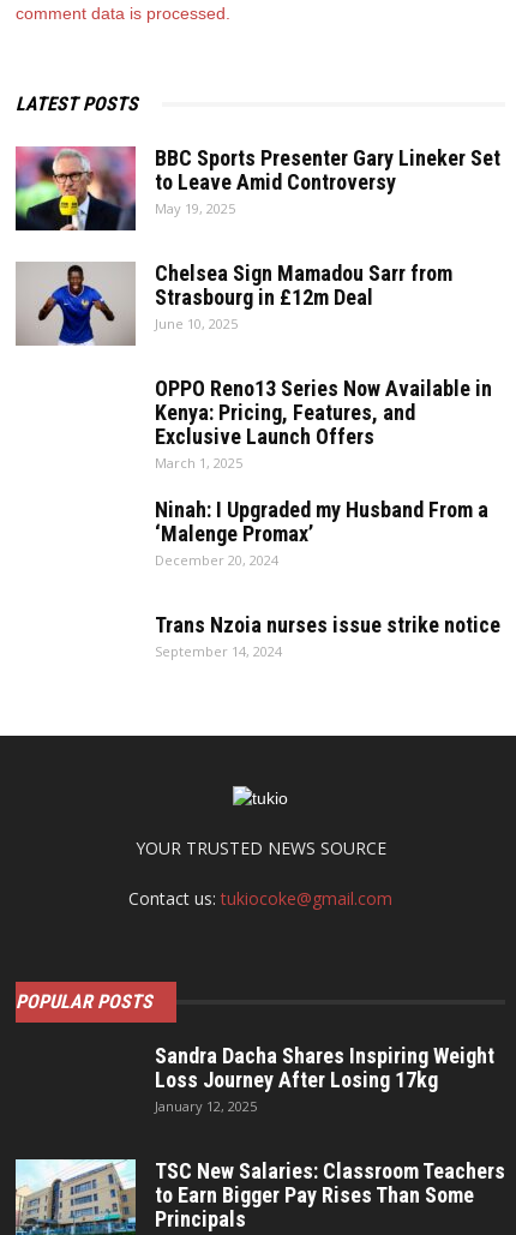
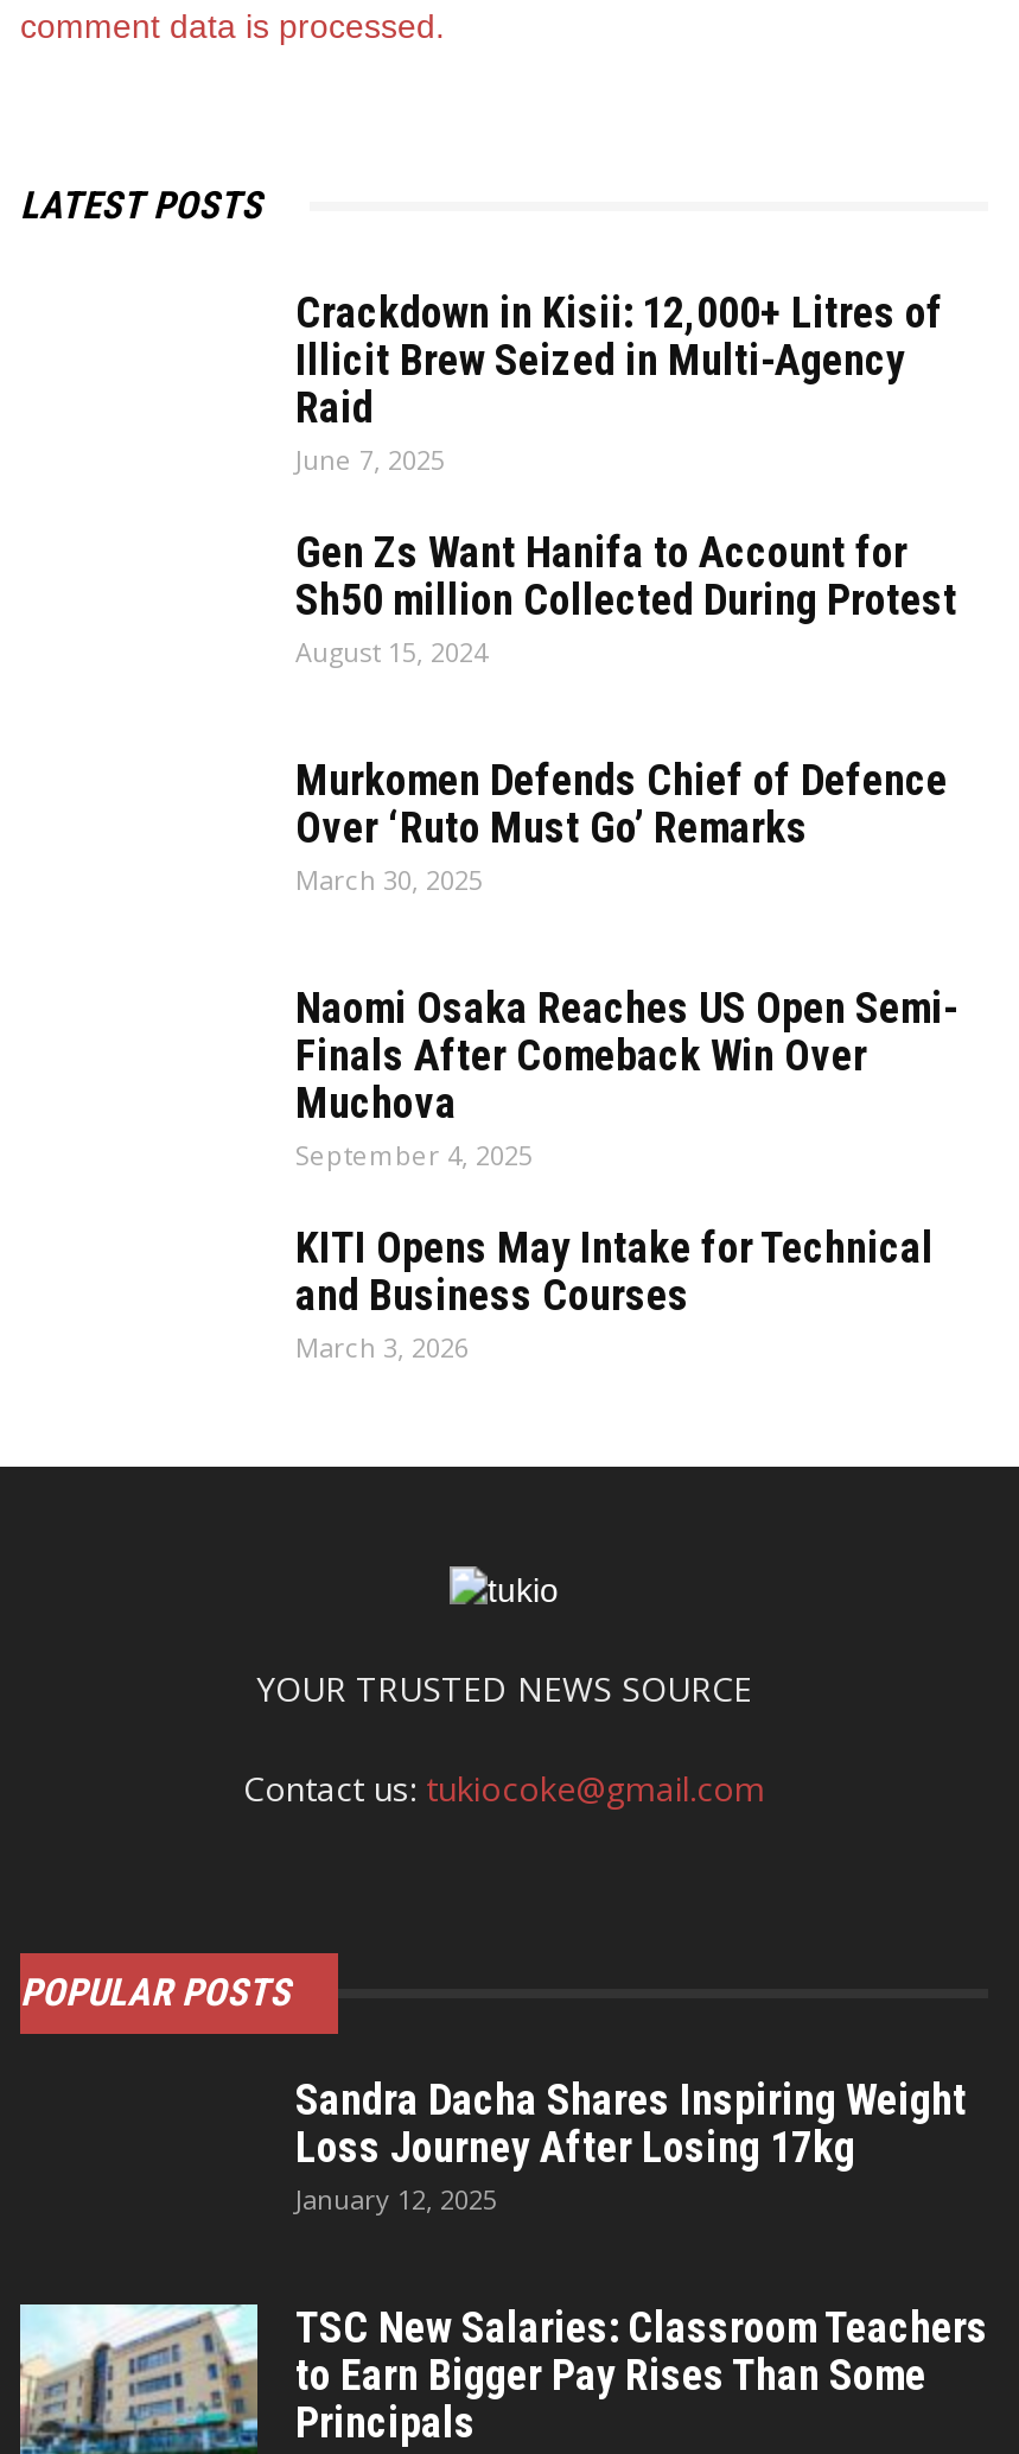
[14,145,137,232] [image] -> none
[155,145,500,217] BBC Sports Presenter Gary Lineker Set | to Leave Amid Controversy | May 19, 2025 -> [295,287,943,477] Crackdown in Kisii: 12,000+ Litres of | Illicit Brew Seized in Multi-Agency | Raid | June 7, 2025
[14,262,137,347] [image] -> none
[155,260,452,332] Chelsea Sign Mamadou Sarr from | Strasbourg in £12m Deal | June 10, 2025 -> [295,527,957,669] Gen Zs Want Hanifa to Account for | Sh50 million Collected During Protest | August 15, 2024
[155,376,492,472] OPPO Reno13 Series Now Available in | Kenya: Pricing, Features, and | Exclusive Launch Offers | March 1, 2025 -> [295,755,948,897] Murkomen Defends Chief of Defence | Over ‘Ruto Must Go’ Remarks | March 30, 2025
[155,497,488,569] Ninah: I Upgraded my Husband From a | ‘Malenge Promax’ | December 20, 2024 -> [295,983,957,1172] Naomi Osaka Reaches US Open Semi- | Finals After Comeback Win Over | Muchova | September 4, 2025
[155,612,500,660] Trans Nzoia nurses issue strike notice | September 14, 2024 -> [295,1222,934,1365] KITI Opens May Intake for Technical | and Business Courses | March 3, 2026

